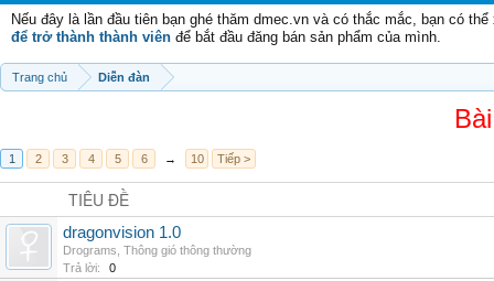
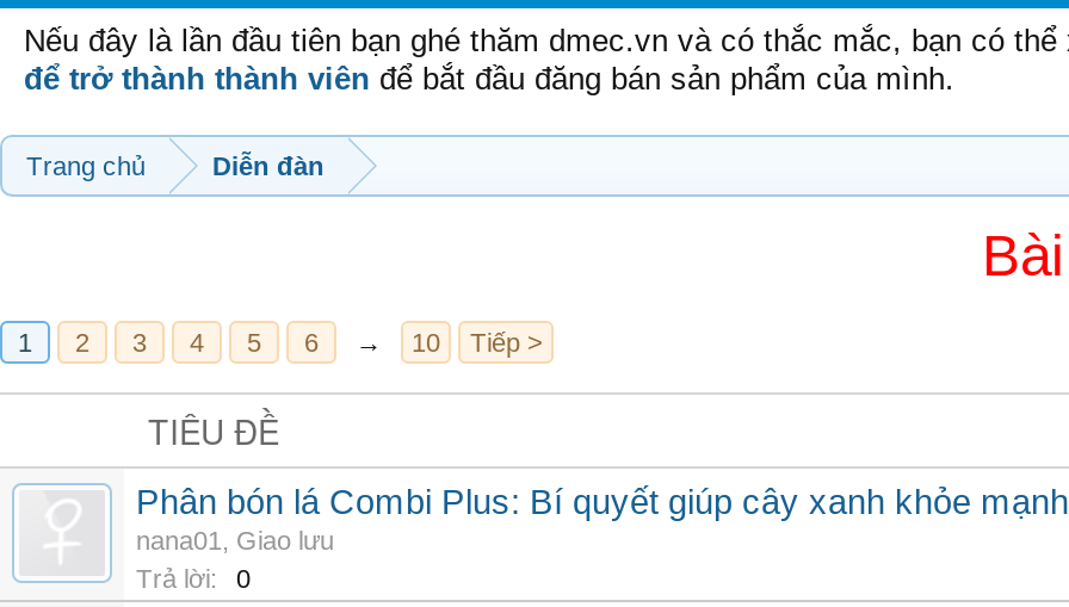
[63,224,251,257] dragonvision 1.0 | Drograms, Thông gió thông thường -> [136,483,1069,555] Phân bón lá Combi Plus: Bí quyết giúp cây xanh khỏe mạnh | nana01, Giao lưu

